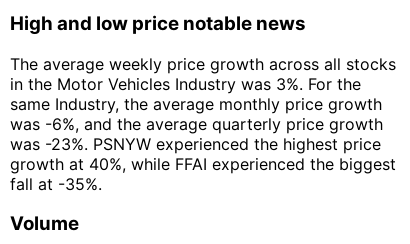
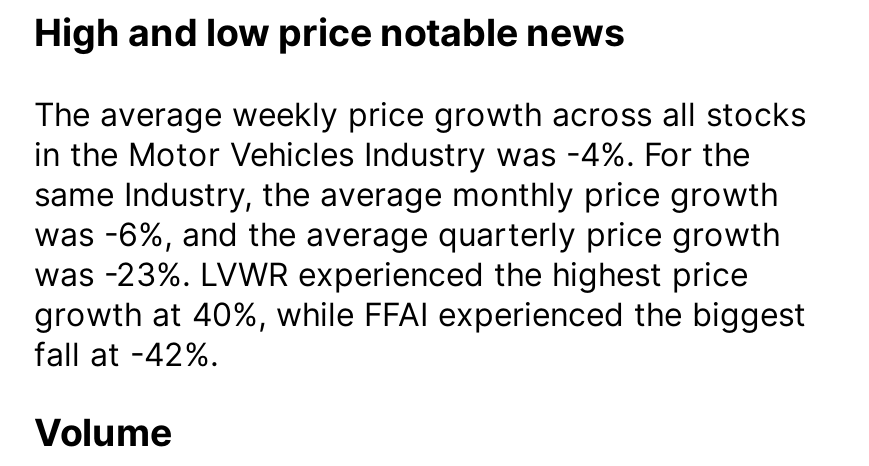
[10,73,361,93] in the Motor Vehicles Industry was 3%. For the -> [34,133,750,173] in the Motor Vehicles Industry was -4%. For the
[10,133,381,153] was -23%. PSNYW experienced the highest price -> [34,253,748,293] was -23%. LVWR experienced the highest price
[10,173,102,193] fall at -35%. -> [34,333,218,373] fall at -42%.

